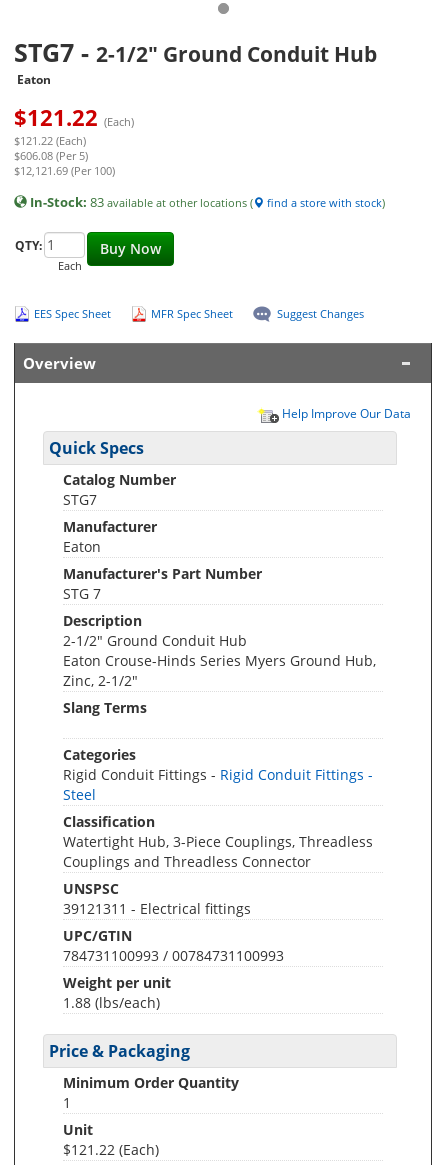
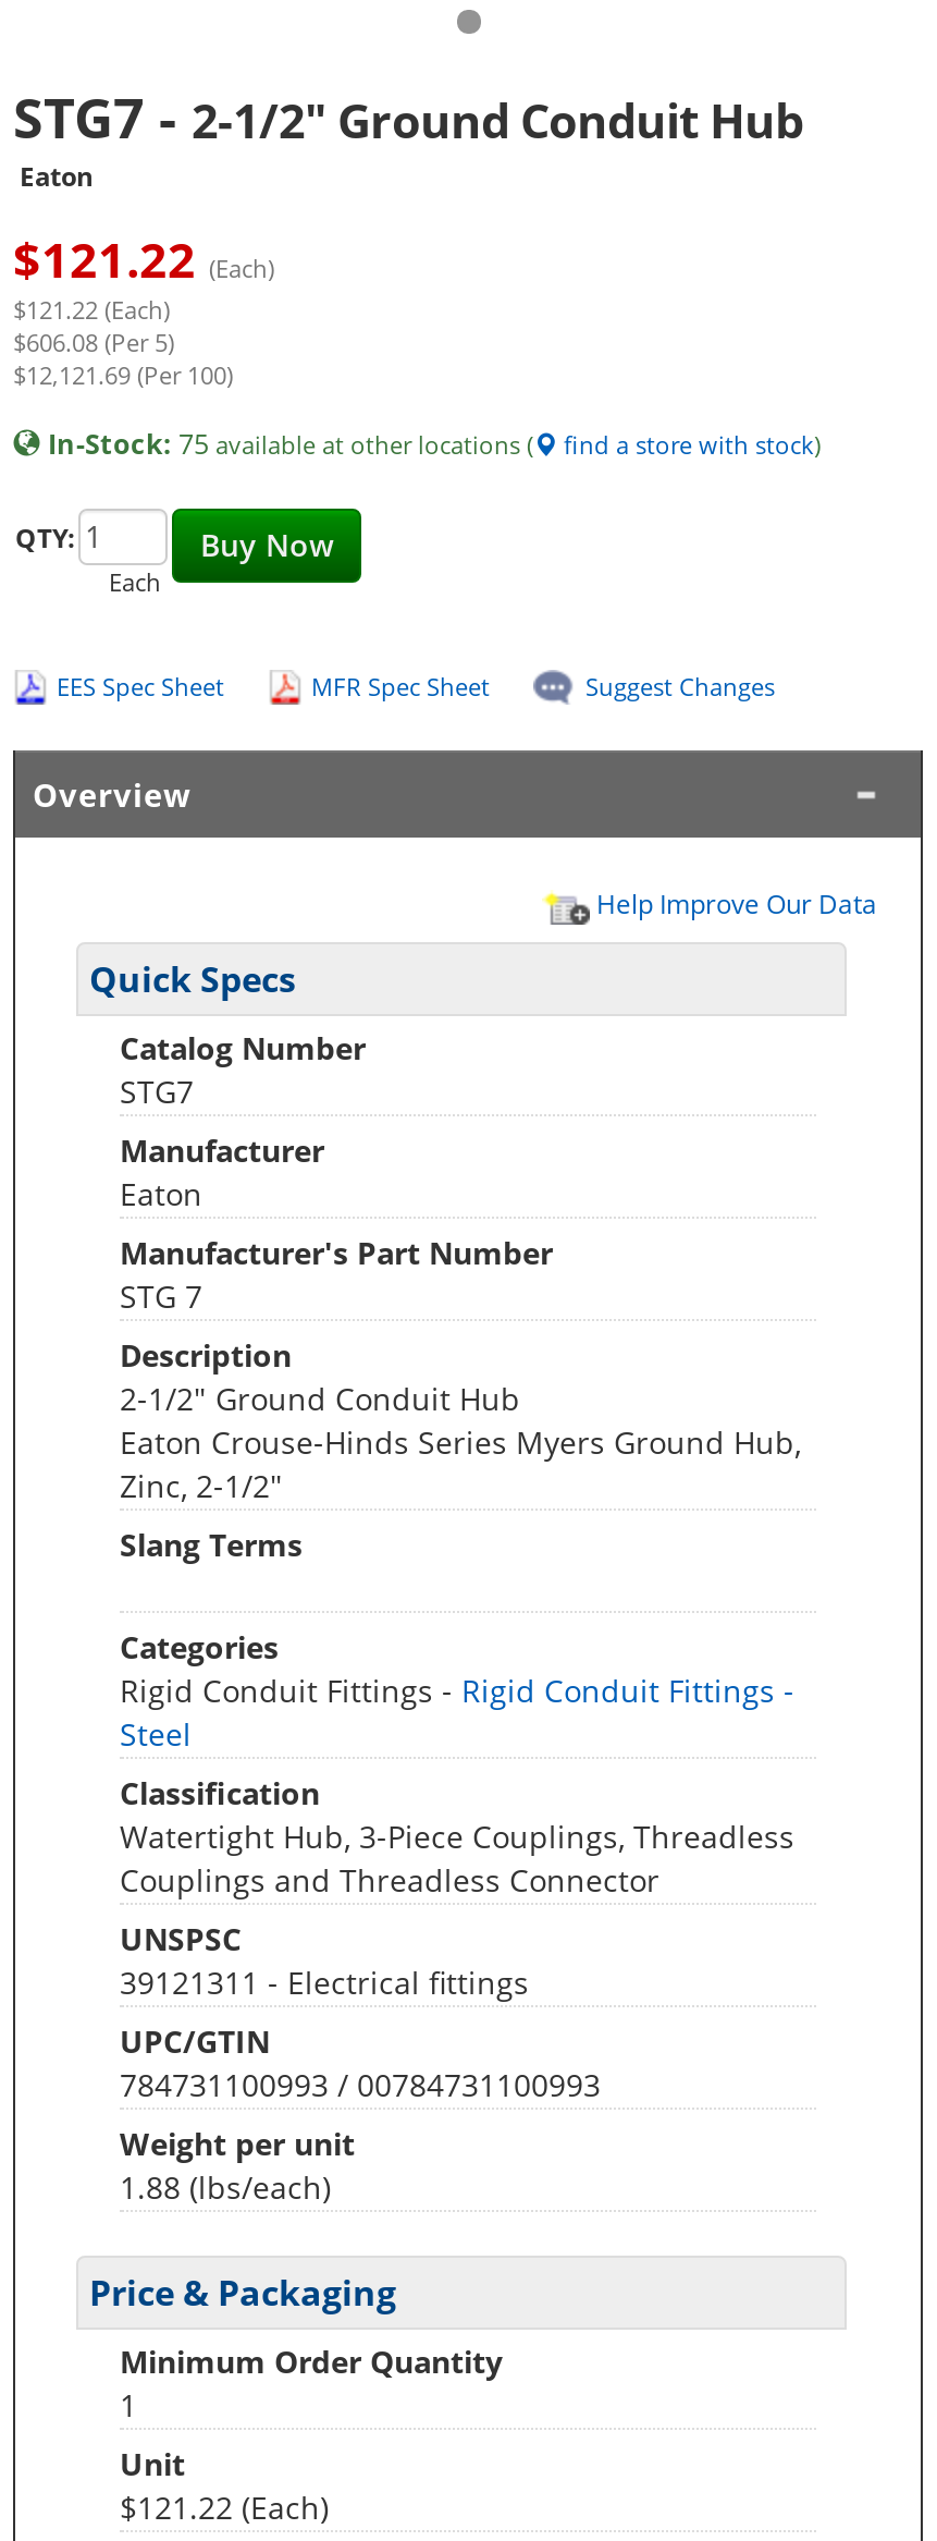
[30,193,253,211] In-Stock: 83 available at other locations ( -> [48,424,533,463] In-Stock: 75 available at other locations (

